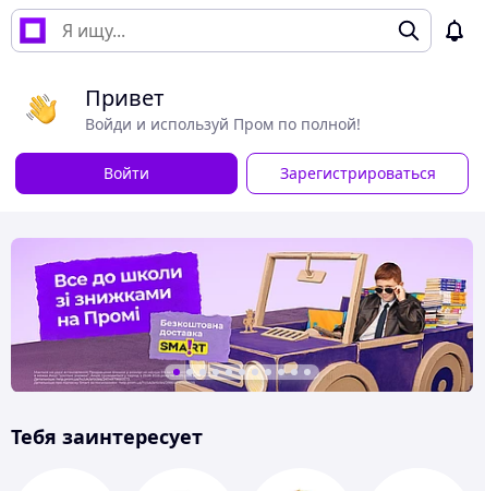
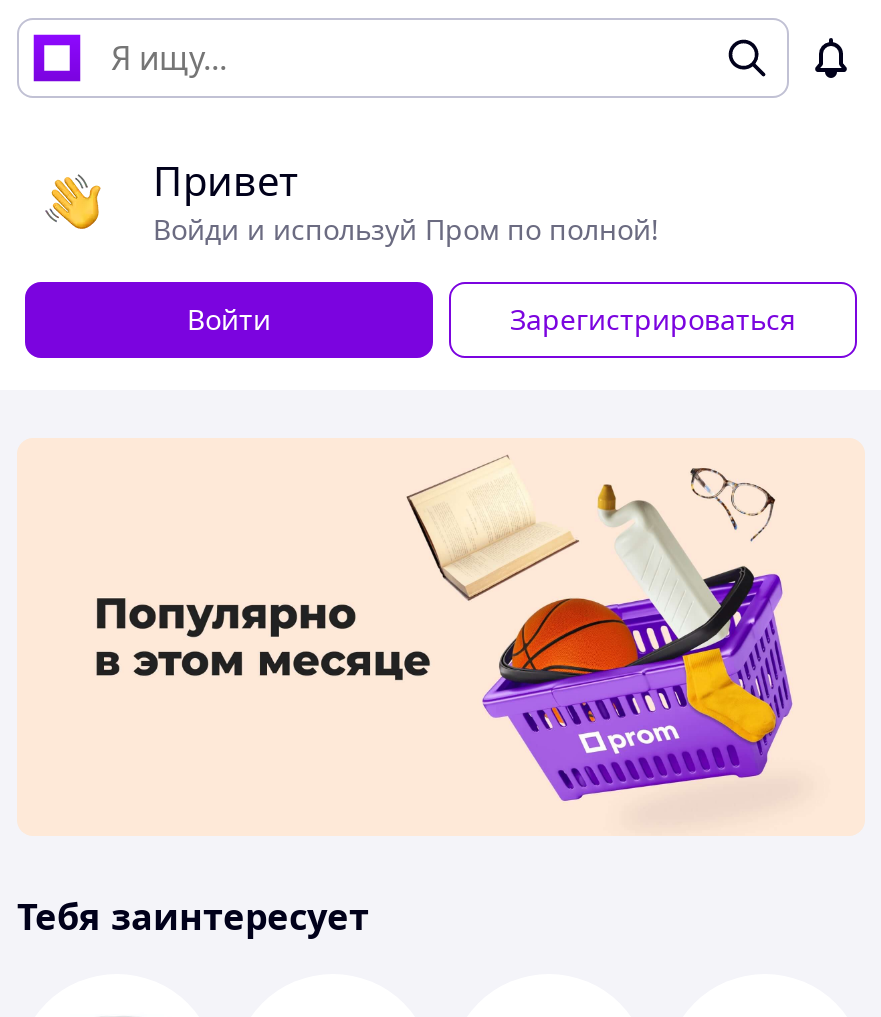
[10,238,474,393] [image] -> [19,440,863,836] [image]

